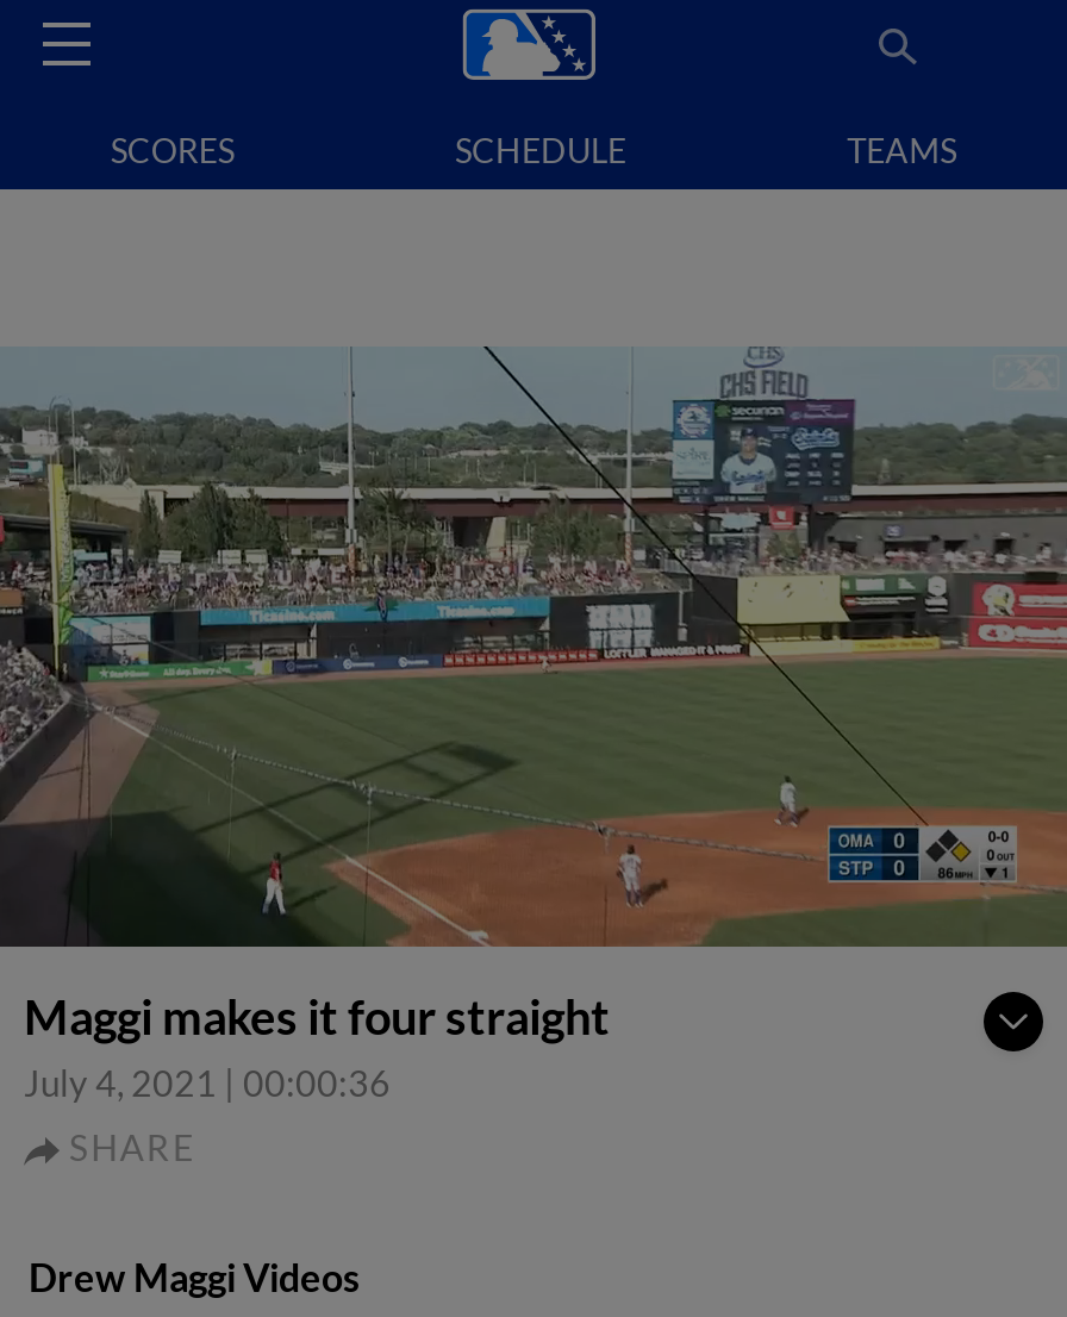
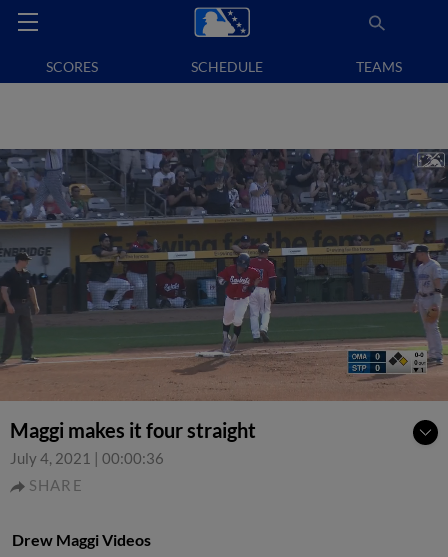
[7,347,1060,949] [image] -> [3,148,445,401] [image]

